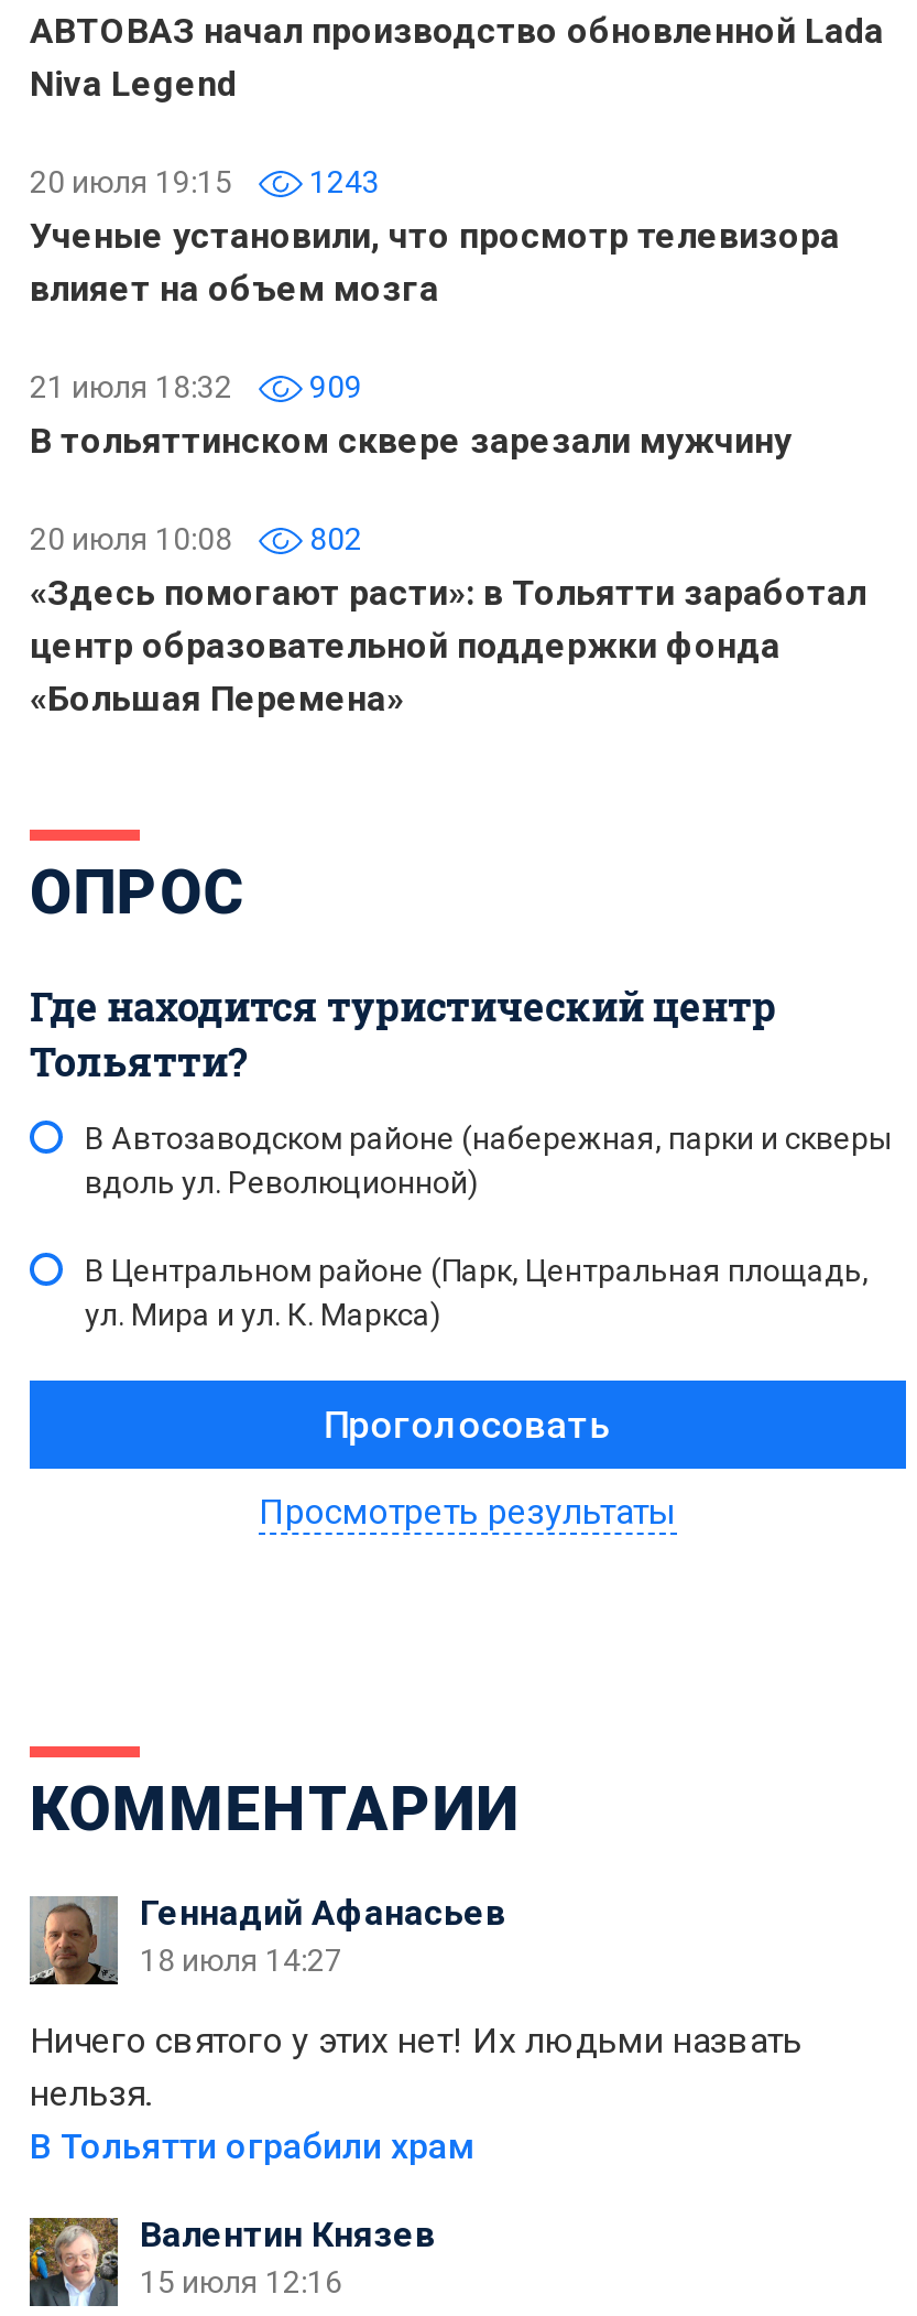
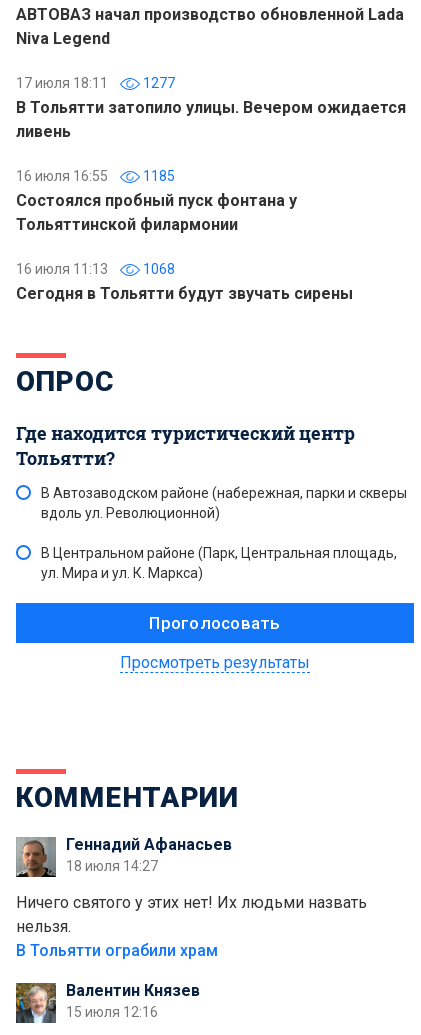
[30,164,840,310] 20 июля 19:15 | 1243 | Ученые установили, что просмотр телевизора | влияет на объем мозга -> [16,75,406,141] 17 июля 18:11 | 1277 | В Тольятти затопило улицы. Вечером ожидается | ливень
[30,369,792,462] 21 июля 18:32 | 909 | В тольяттинском сквере зарезали мужчину -> [16,168,297,234] 16 июля 16:55 | 1185 | Состоялся пробный пуск фонтана у | Тольяттинской филармонии
[30,521,866,719] 20 июля 10:08 | 802 | «Здесь помогают расти»: в Тольятти заработал | центр образовательной поддержки фонда | «Большая Перемена» -> [16,261,353,303] 16 июля 11:13 | 1068 | Сегодня в Тольятти будут звучать сирены

